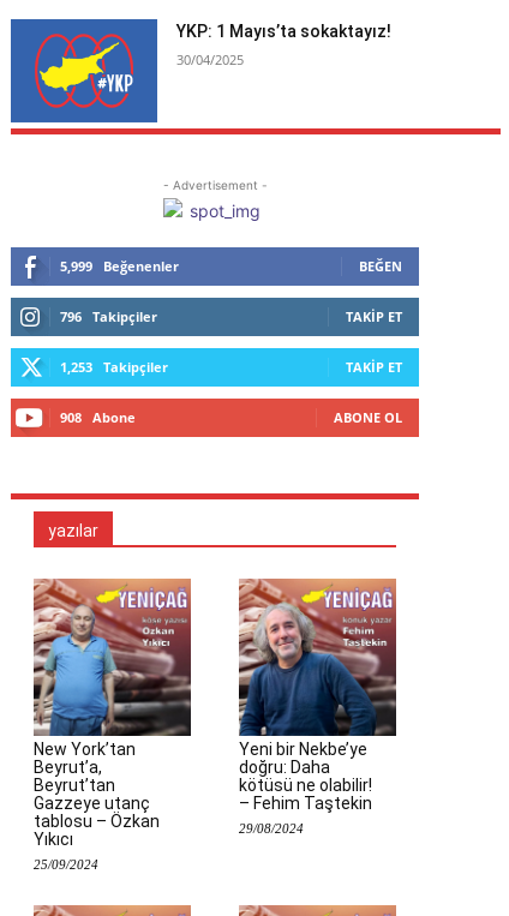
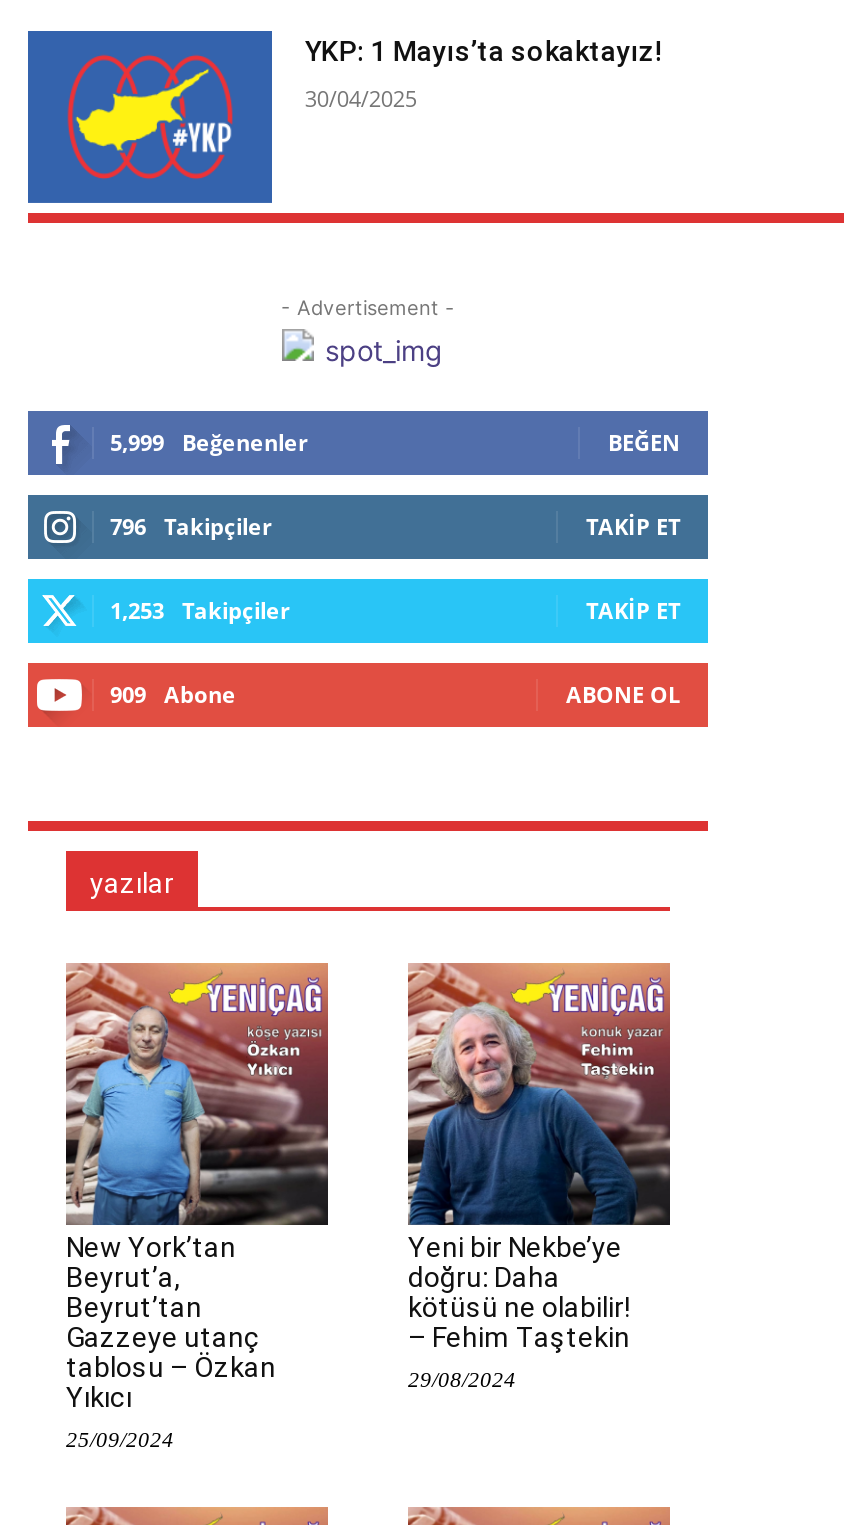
[60,408,136,426] 908 Abone -> [110,678,236,708] 909 Abone

